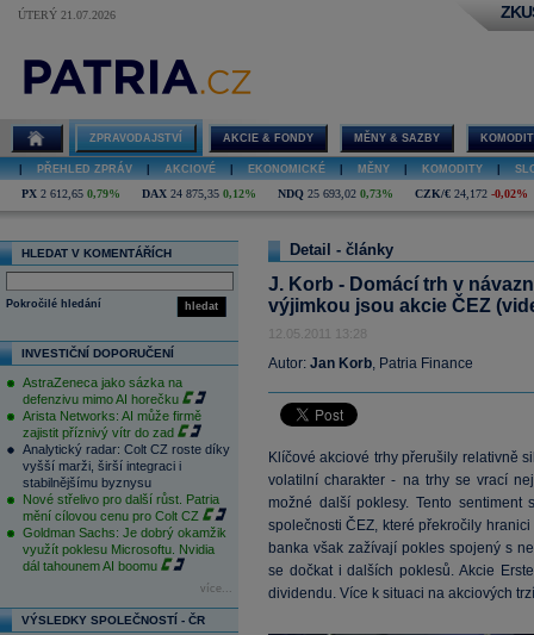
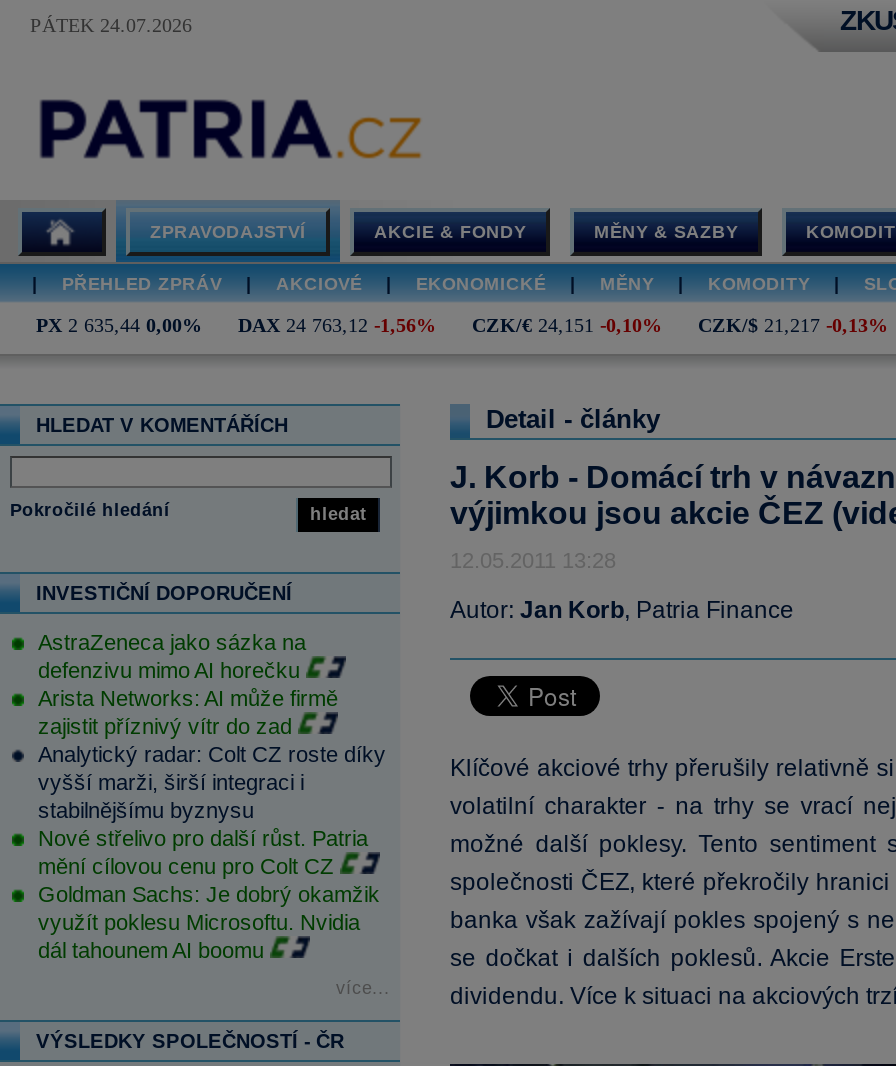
[18,8,116,21] ÚTERÝ 21.07.2026 -> [30,14,192,36] PÁTEK 24.07.2026
[21,187,528,200] PX 2 612,65 0,79% | DAX 24 875,35 0,12% | NDQ 25 693,02 0,73% | CZK/€ 24,172 -0,02% -> [36,314,888,336] PX 2 635,44 0,00% | DAX 24 763,12 -1,56% | CZK/€ 24,151 -0,10% | CZK/$ 21,217 -0,13%

